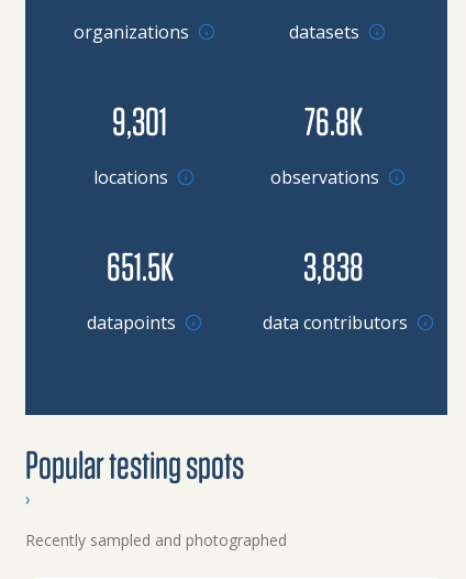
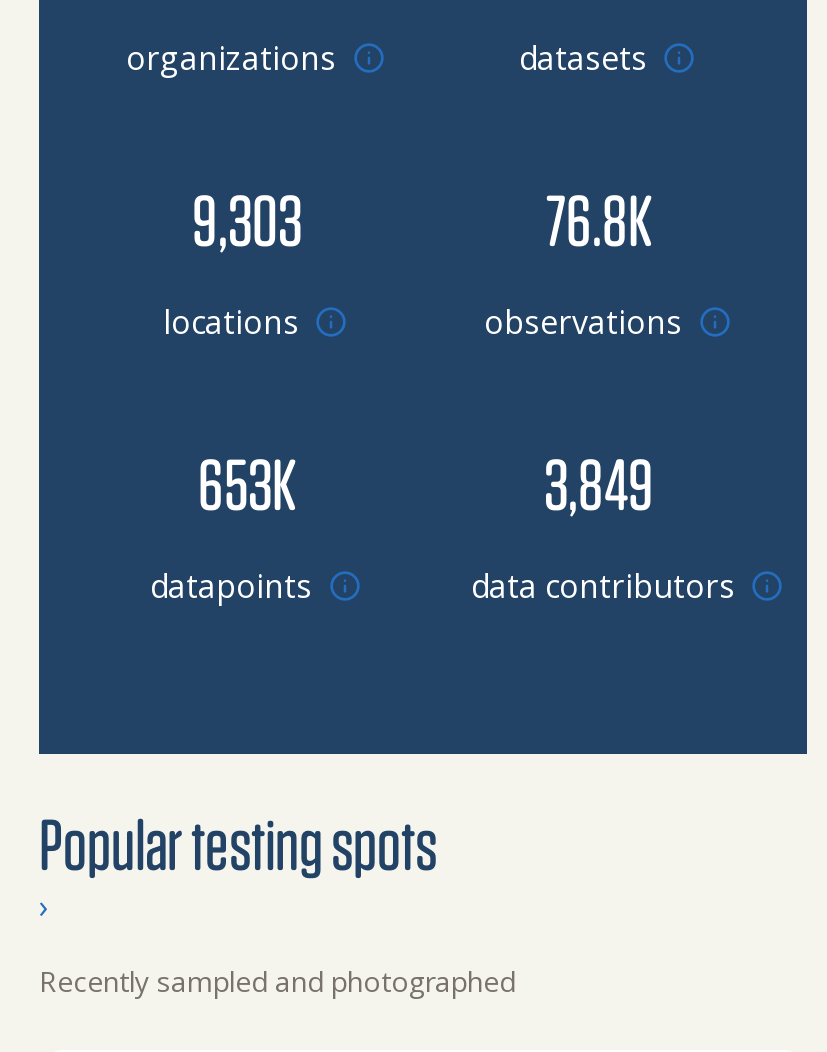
[112,96,167,143] 9,301 -> [192,175,302,259] 9,303
[106,242,173,288] 651.5K -> [198,439,296,523] 653K
[303,242,363,288] 3,838 -> [544,439,654,523] 3,849

